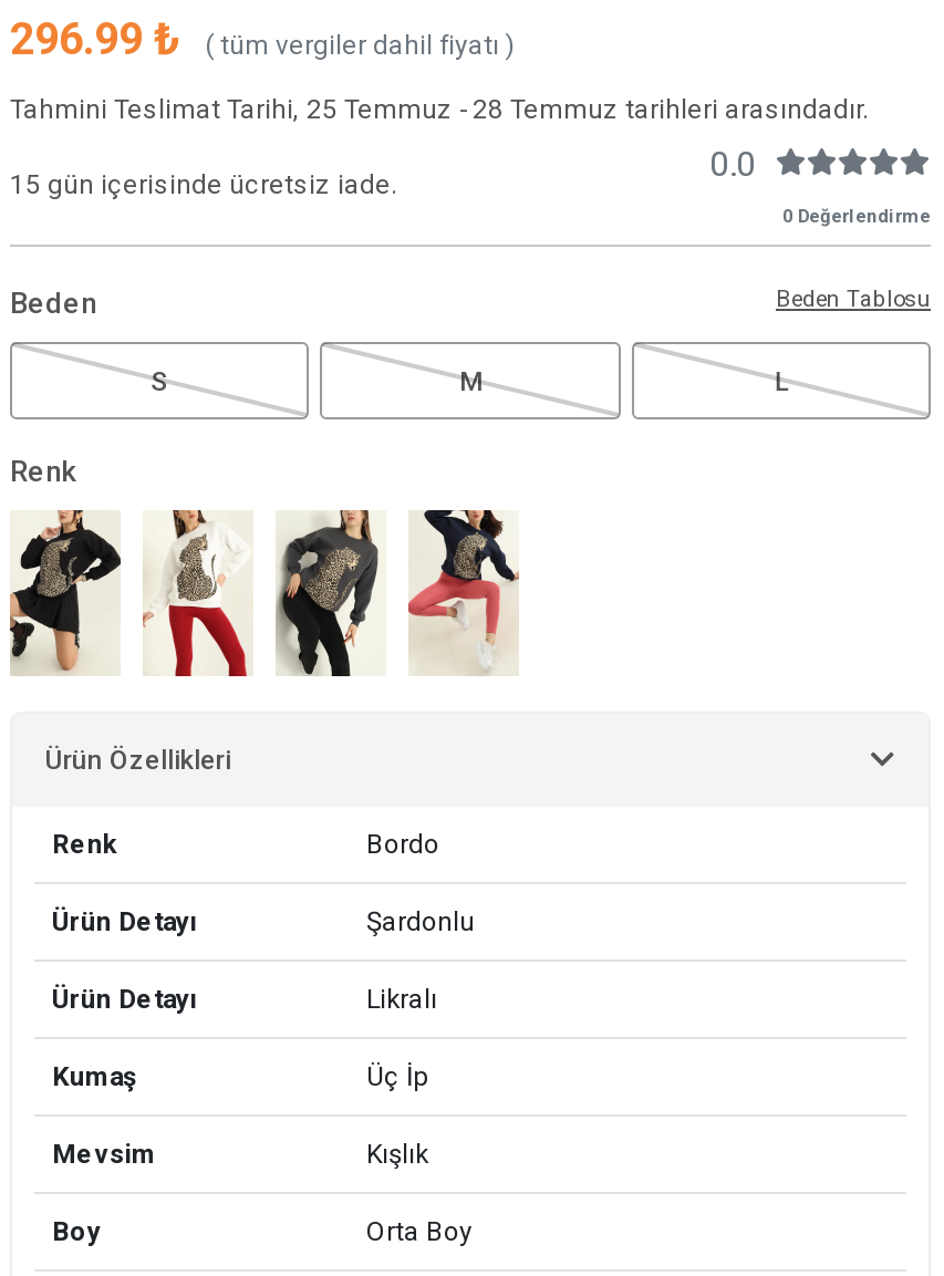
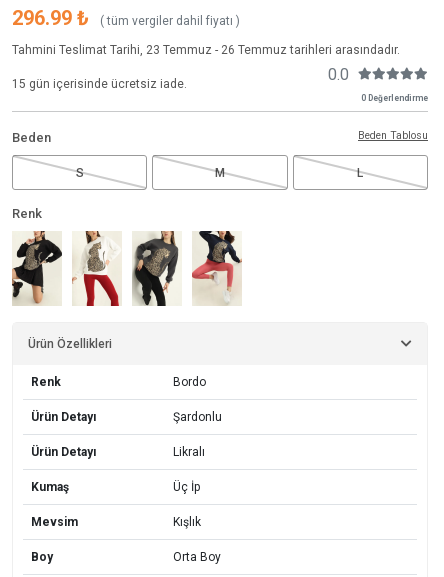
[10,94,869,125] Tahmini Teslimat Tarihi, 25 Temmuz - 28 Temmuz tarihleri arasındadır. -> [12,43,400,57] Tahmini Teslimat Tarihi, 23 Temmuz - 26 Temmuz tarihleri arasındadır.

